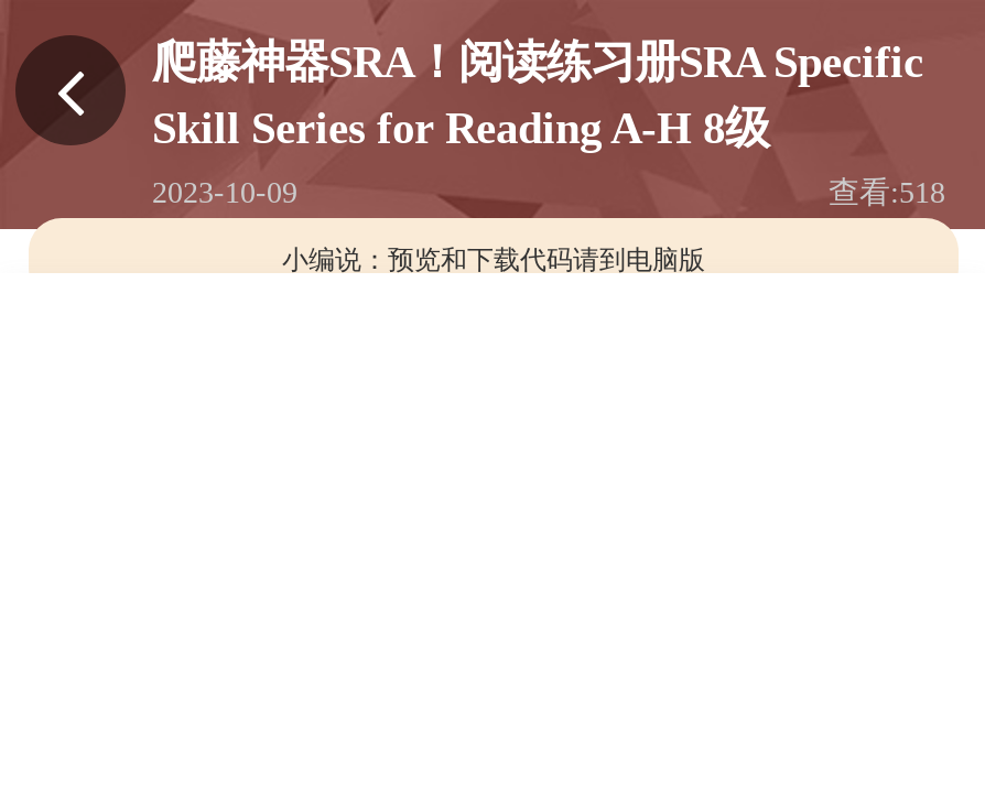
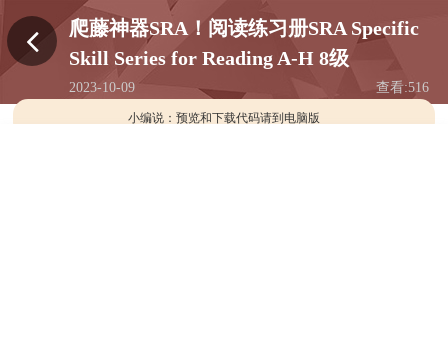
[829,176,945,209] 查看:518 -> [376,80,429,95] 查看:516

